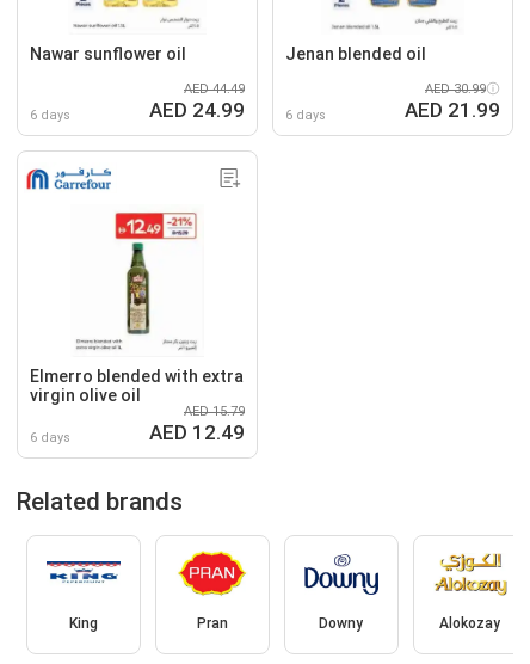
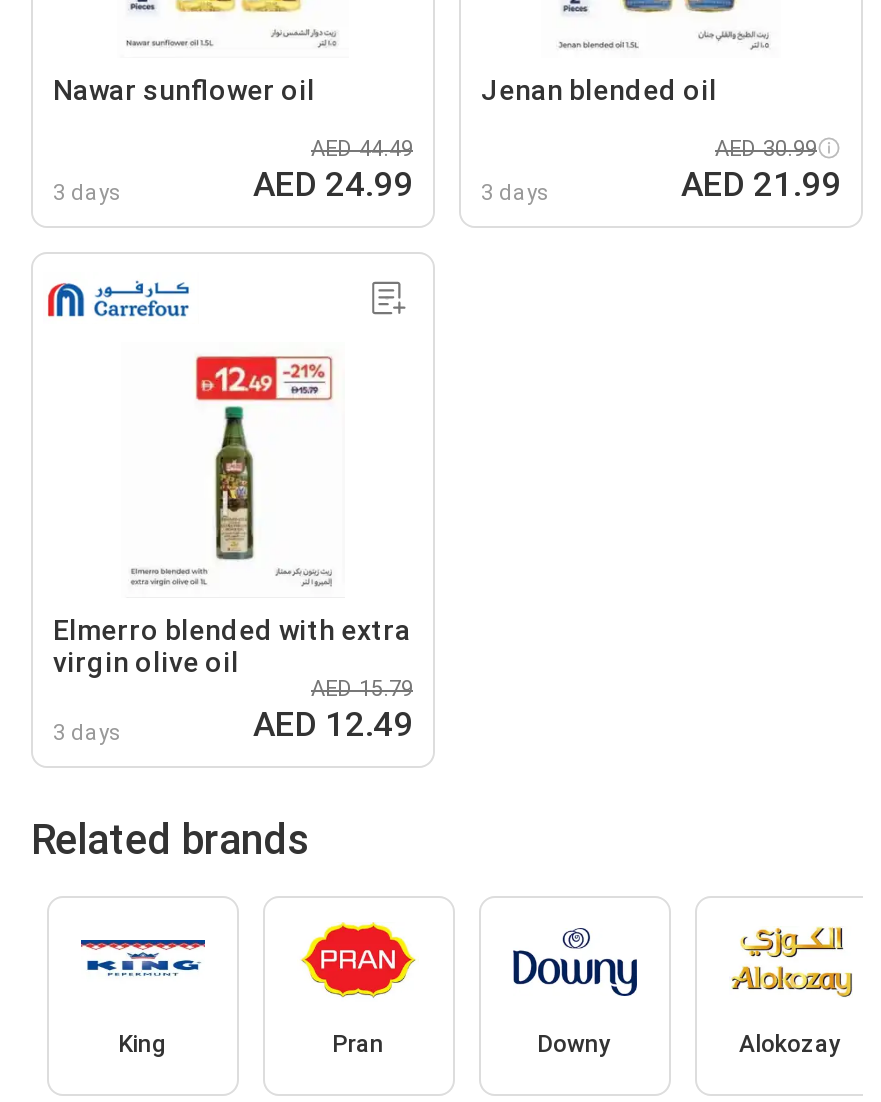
[30,107,70,123] 6 days -> [53,179,121,205] 3 days
[285,107,326,123] 6 days -> [481,179,549,205] 3 days
[30,429,70,445] 6 days -> [53,719,121,745] 3 days

